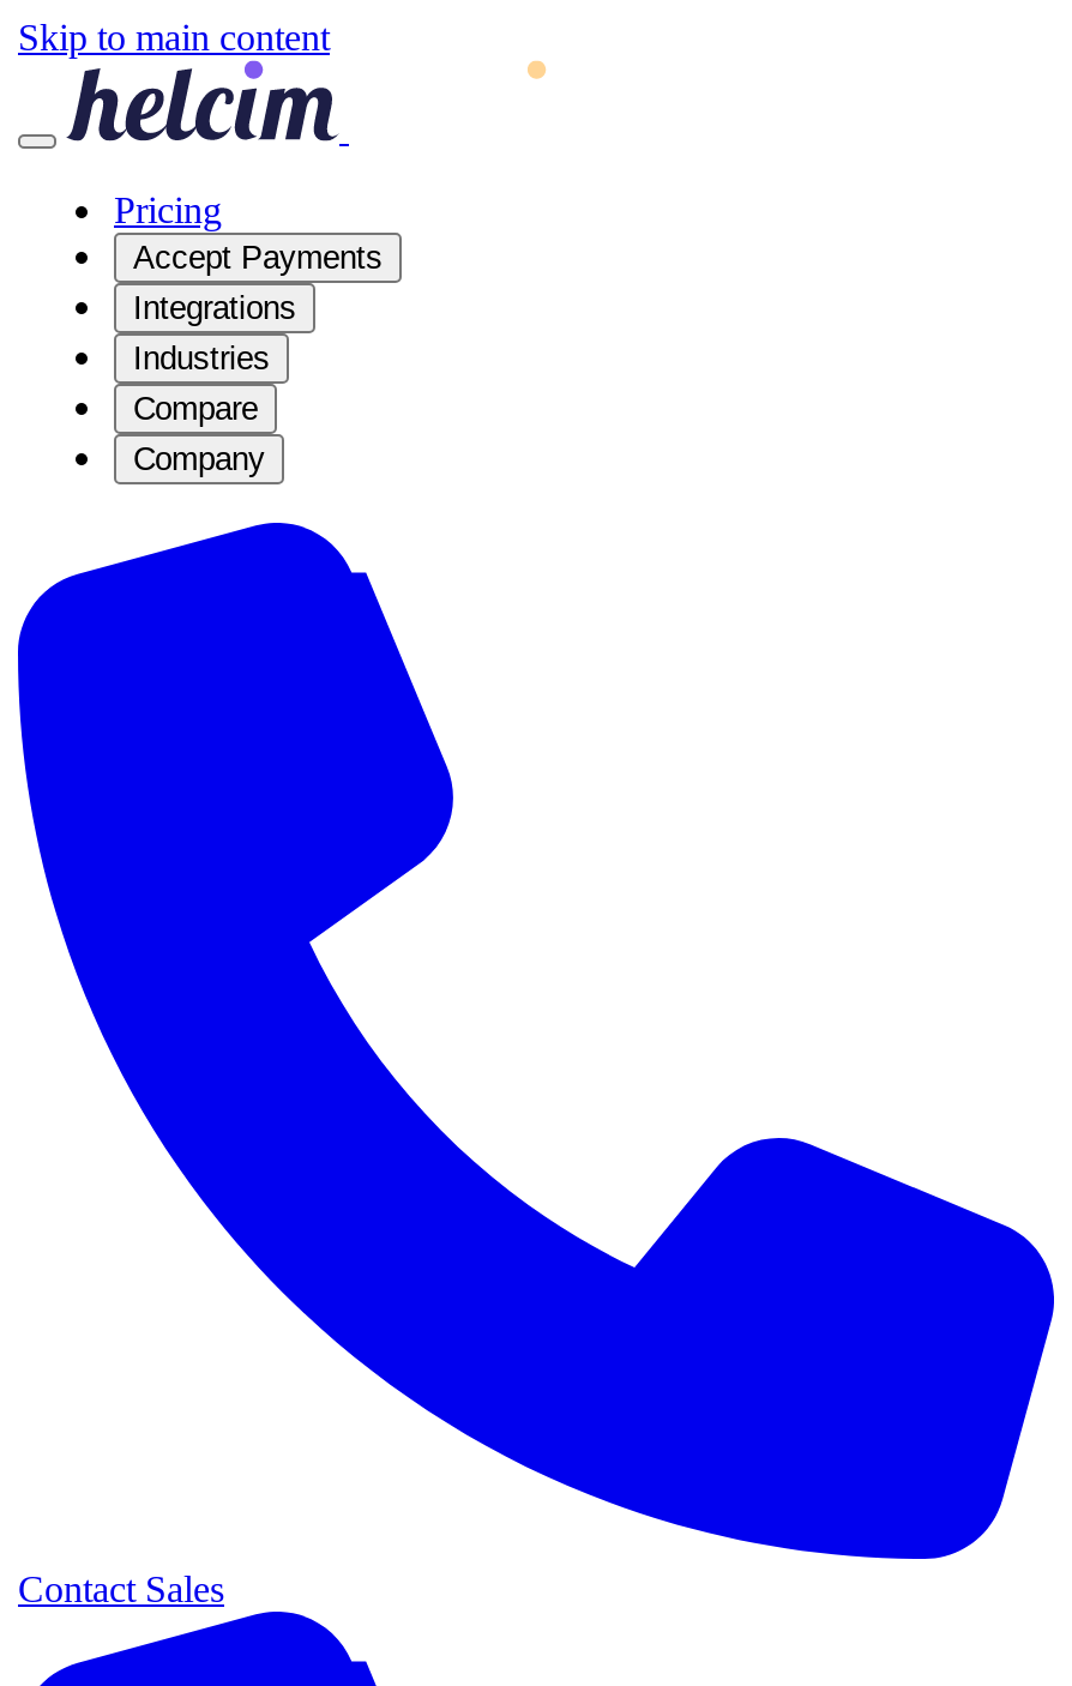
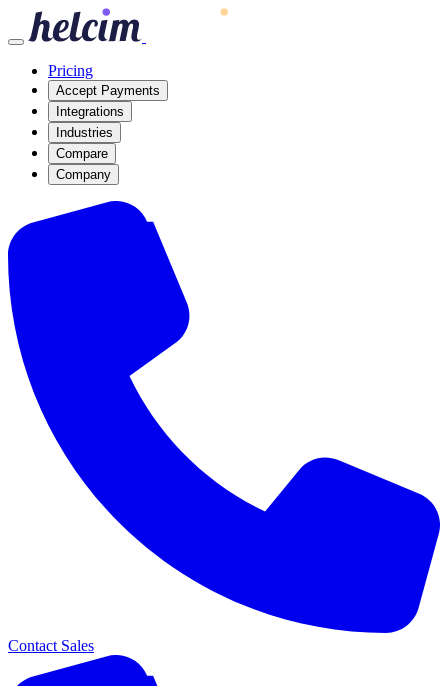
[18,17,330,58] Skip to main content -> none

